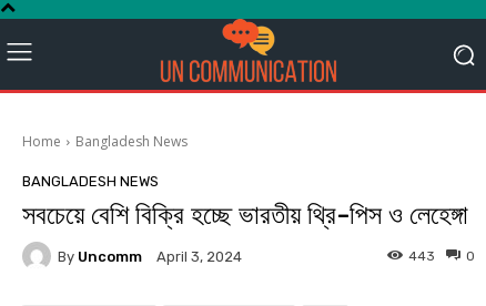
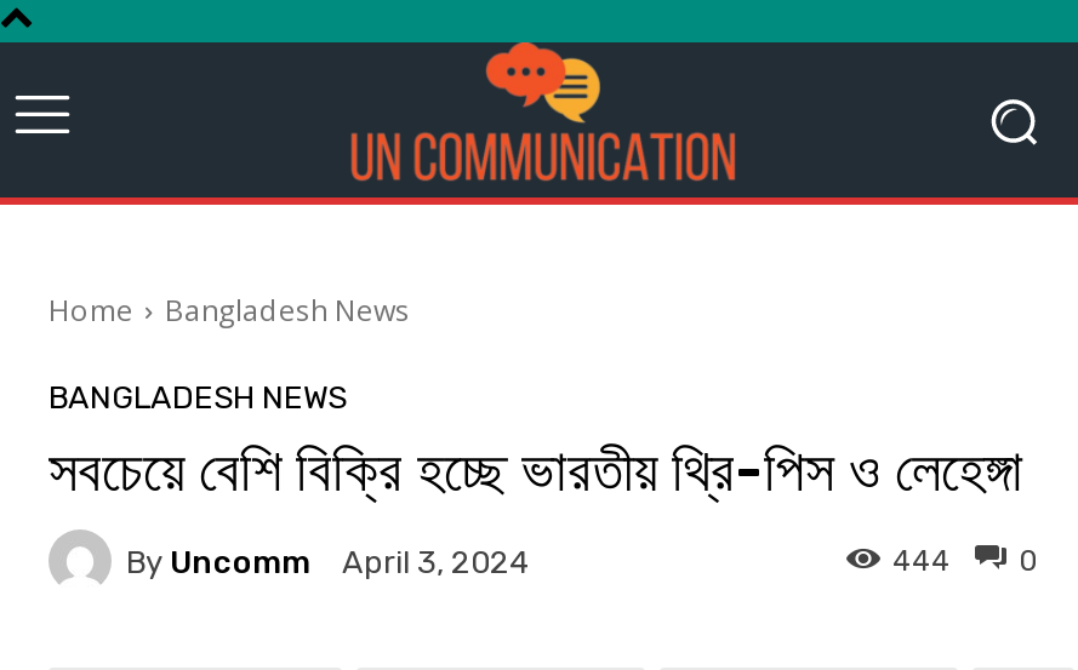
[408,248,475,264] 443 0 -> [892,544,1038,578] 444 0

